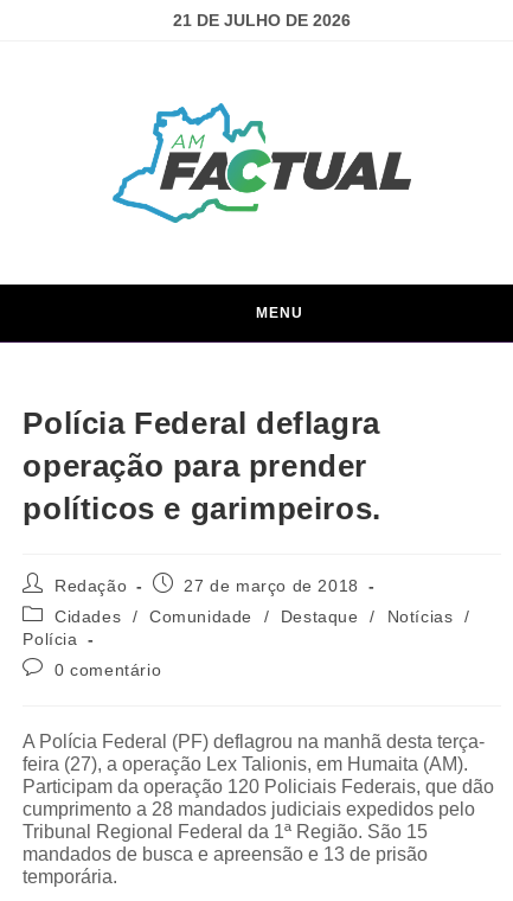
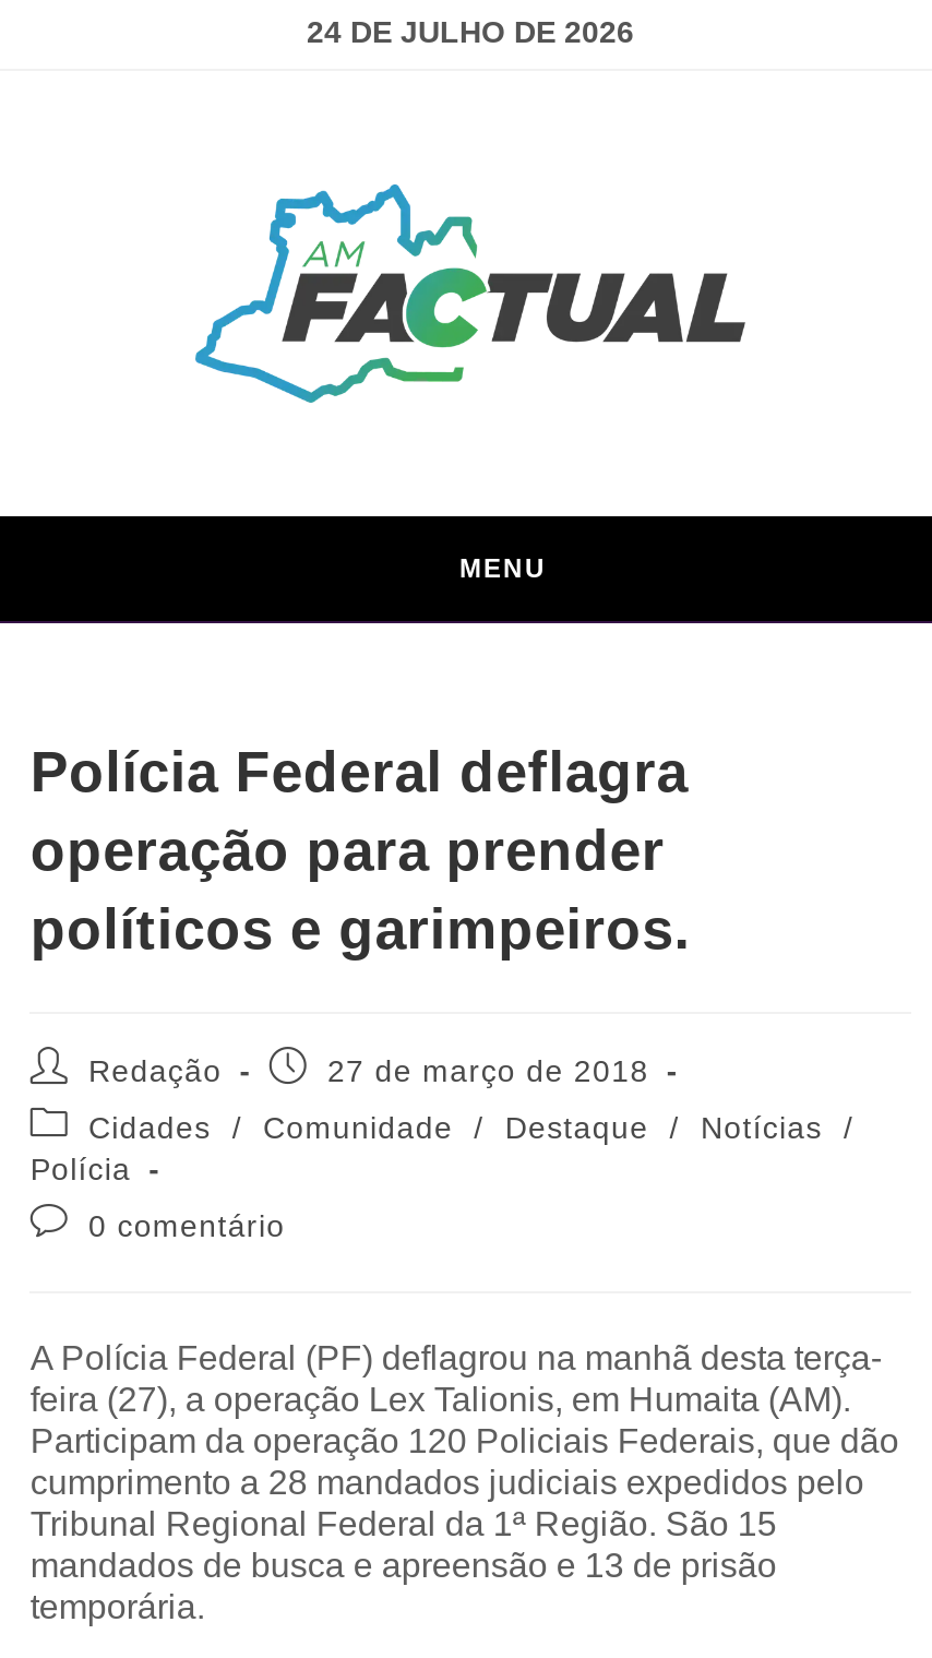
[173,11,351,30] 21 DE JULHO DE 2026 -> [307,14,634,49] 24 DE JULHO DE 2026

